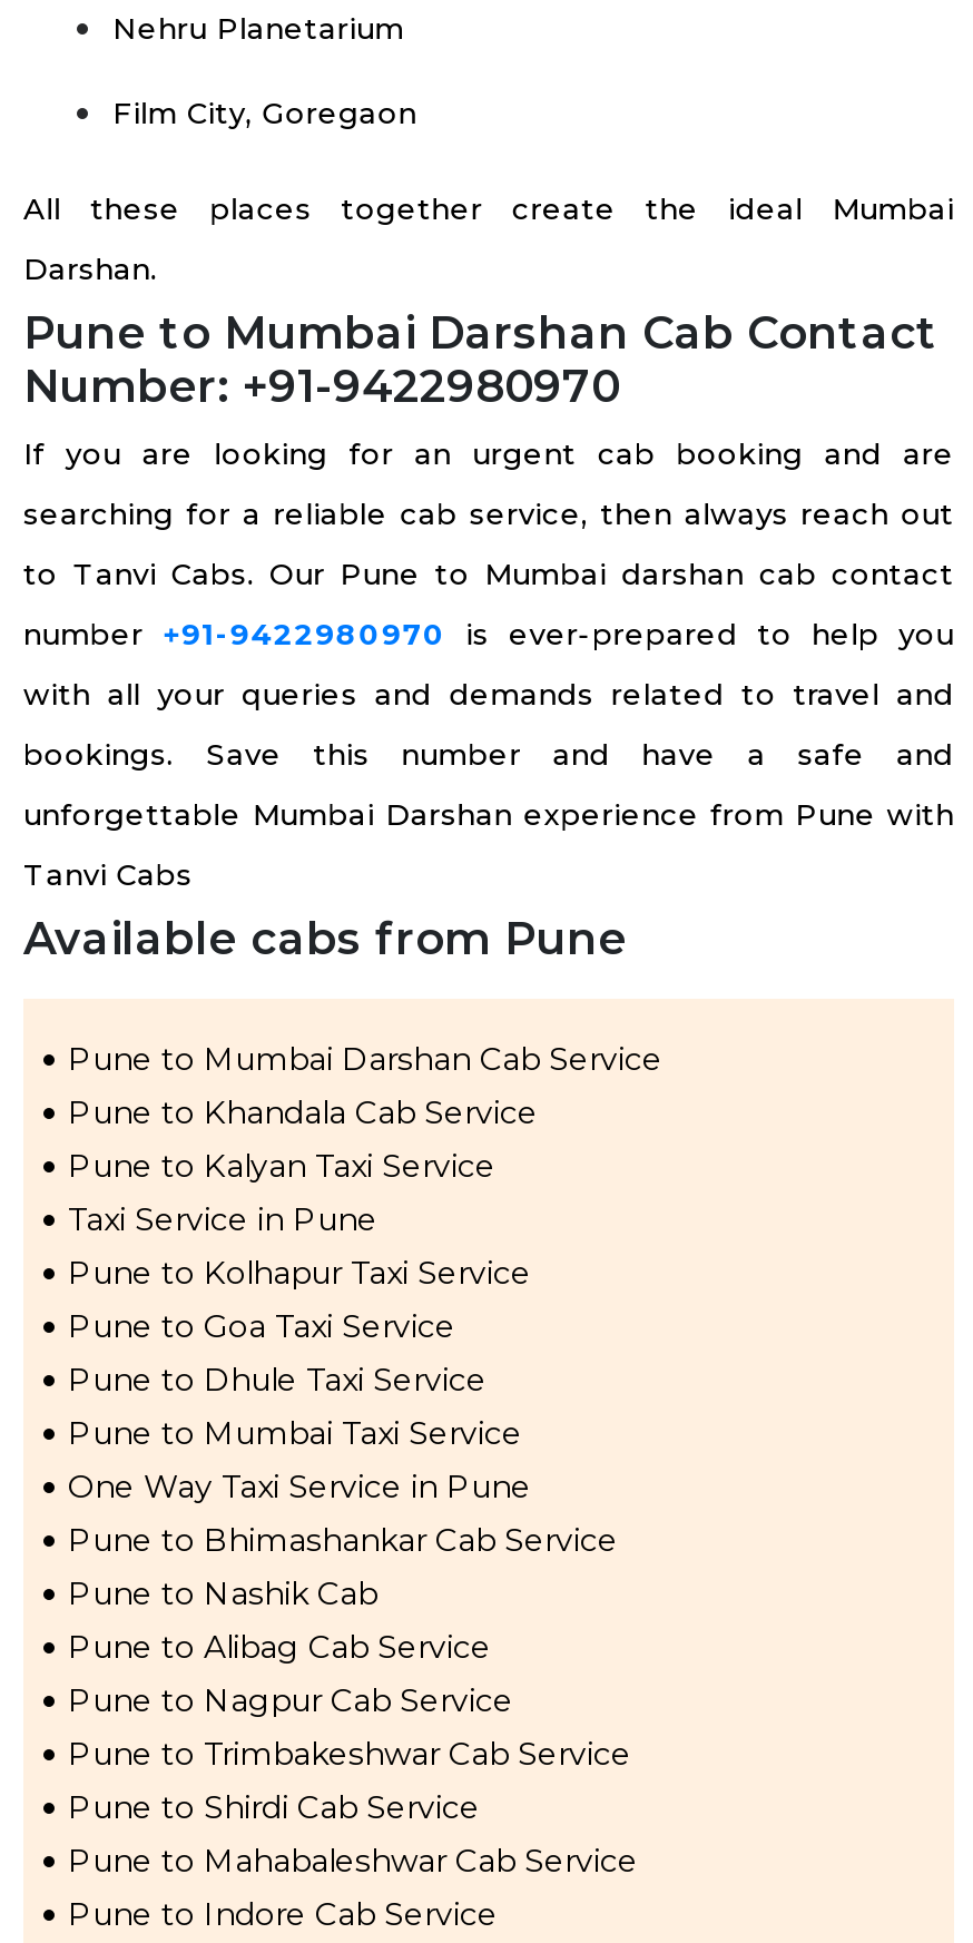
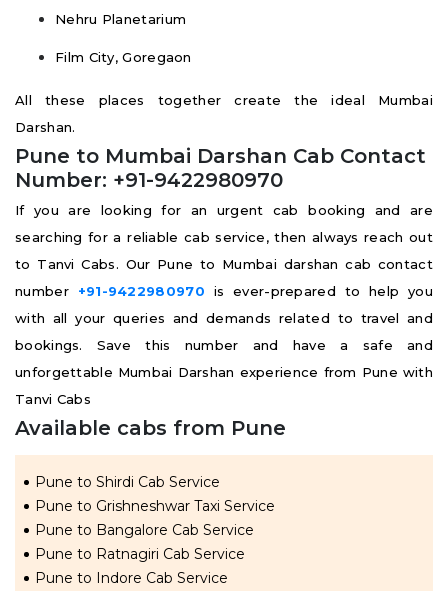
[68,1039,662,1774] Pune to Mumbai Darshan Cab Service | Pune to Khandala Cab Service | Pune to Kalyan Taxi Service | Taxi Service in Pune | Pune to Kolhapur Taxi Service | Pune to Goa Taxi Service | Pune to Dhule Taxi Service | Pune to Mumbai Taxi Service | One Way Taxi Service in Pune | Pune to Bhimashankar Cab Service | Pune to Nashik Cab | Pune to Alibag Cab Service | Pune to Nagpur Cab Service | Pune to Trimbakeshwar Cab Service -> none
moved [68,1787,480,1827] -> [35,473,220,491]: Pune to Shirdi Cab Service
[68,1841,638,1881] Pune to Mahabaleshwar Cab Service -> [35,497,275,563] Pune to Grishneshwar Taxi Service | Pune to Bangalore Cab Service | Pune to Ratnagiri Cab Service

